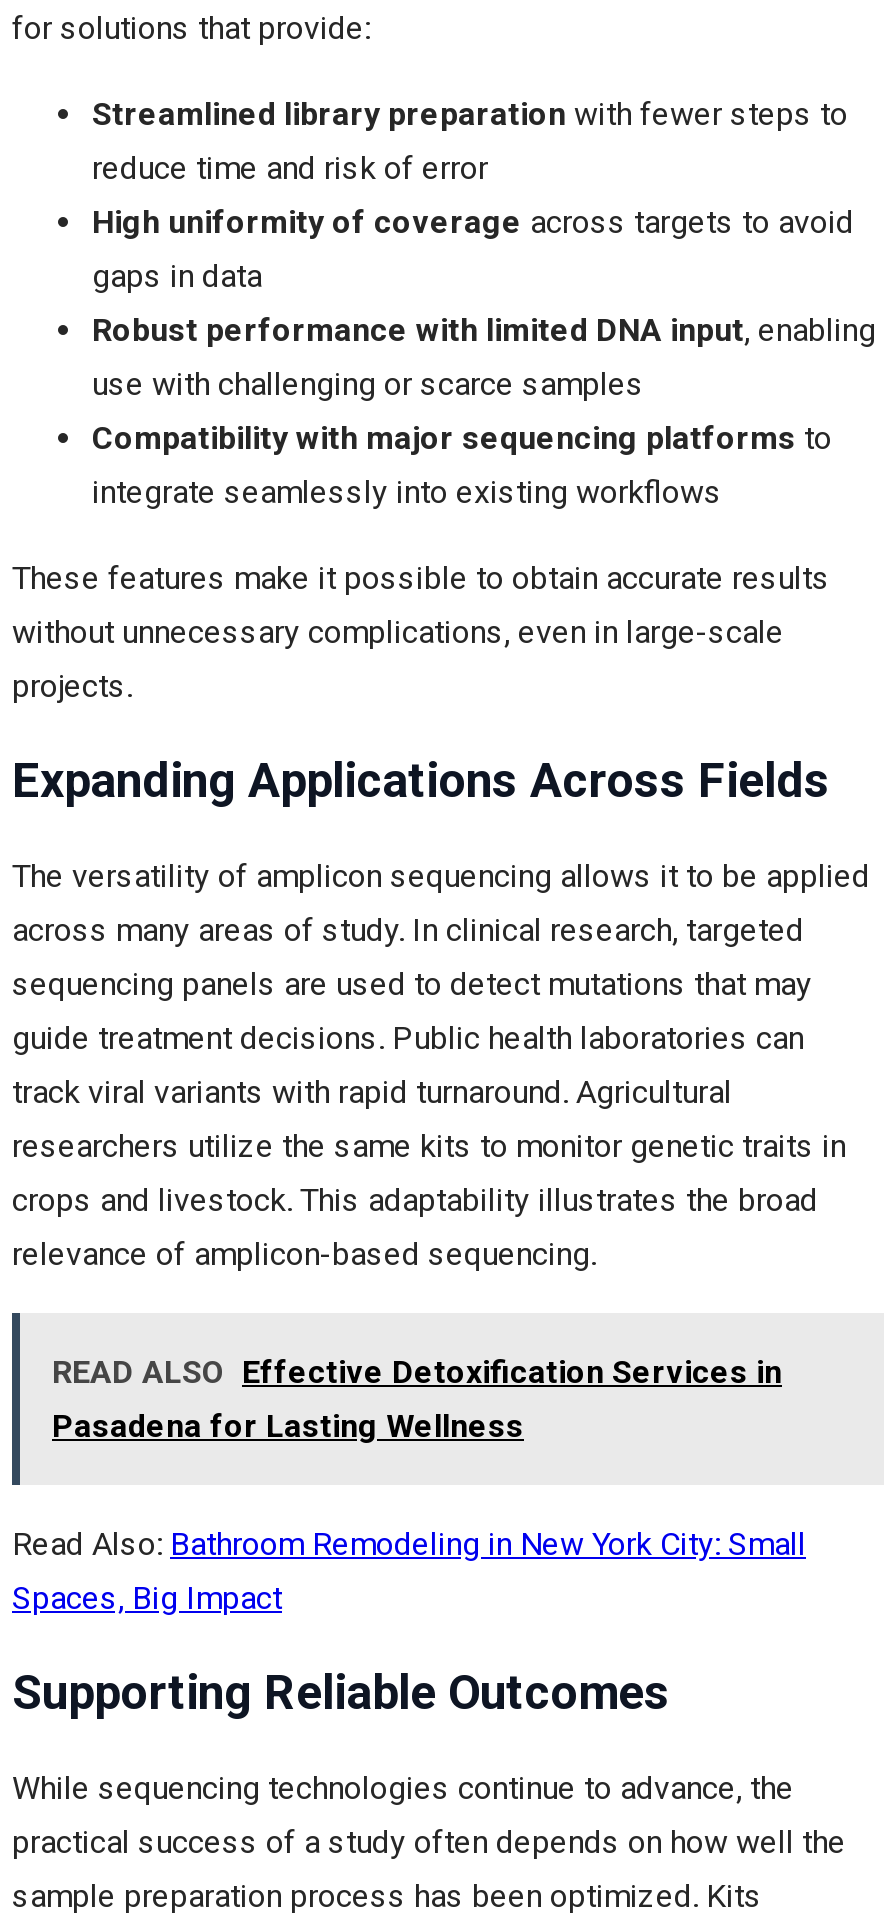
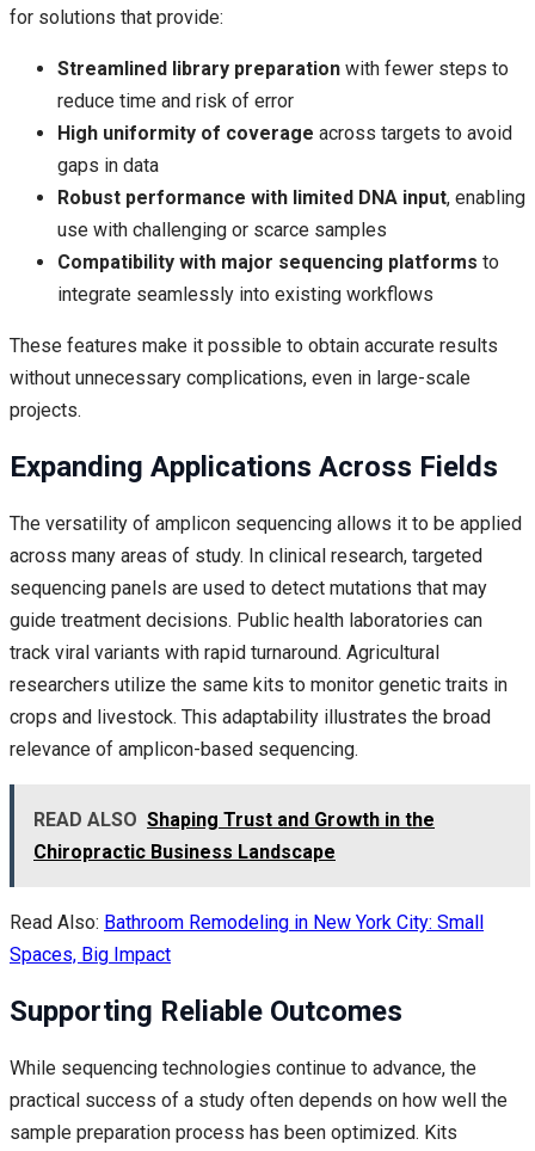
[52,1353,782,1445] READ ALSO Effective Detoxification Services in | Pasadena for Lasting Wellness -> [33,808,435,863] READ ALSO Shaping Trust and Growth in the | Chiropractic Business Landscape

